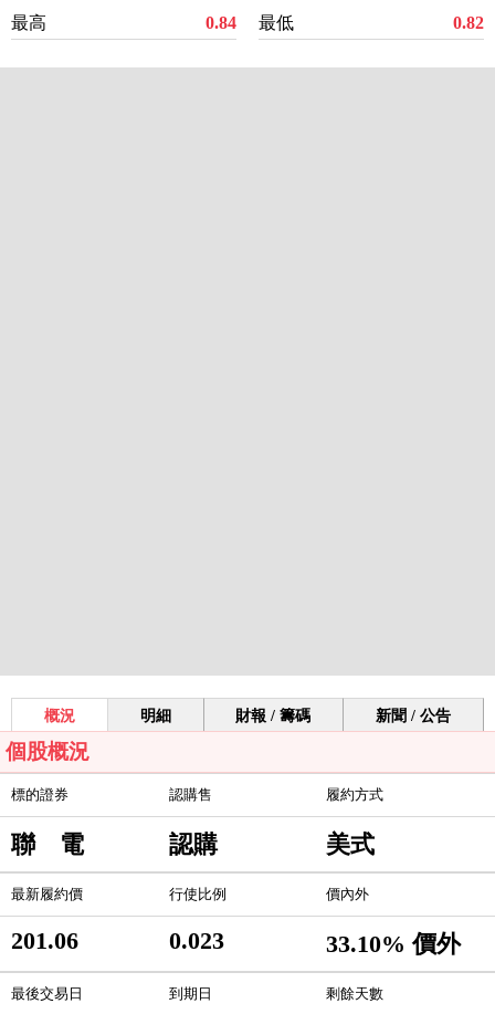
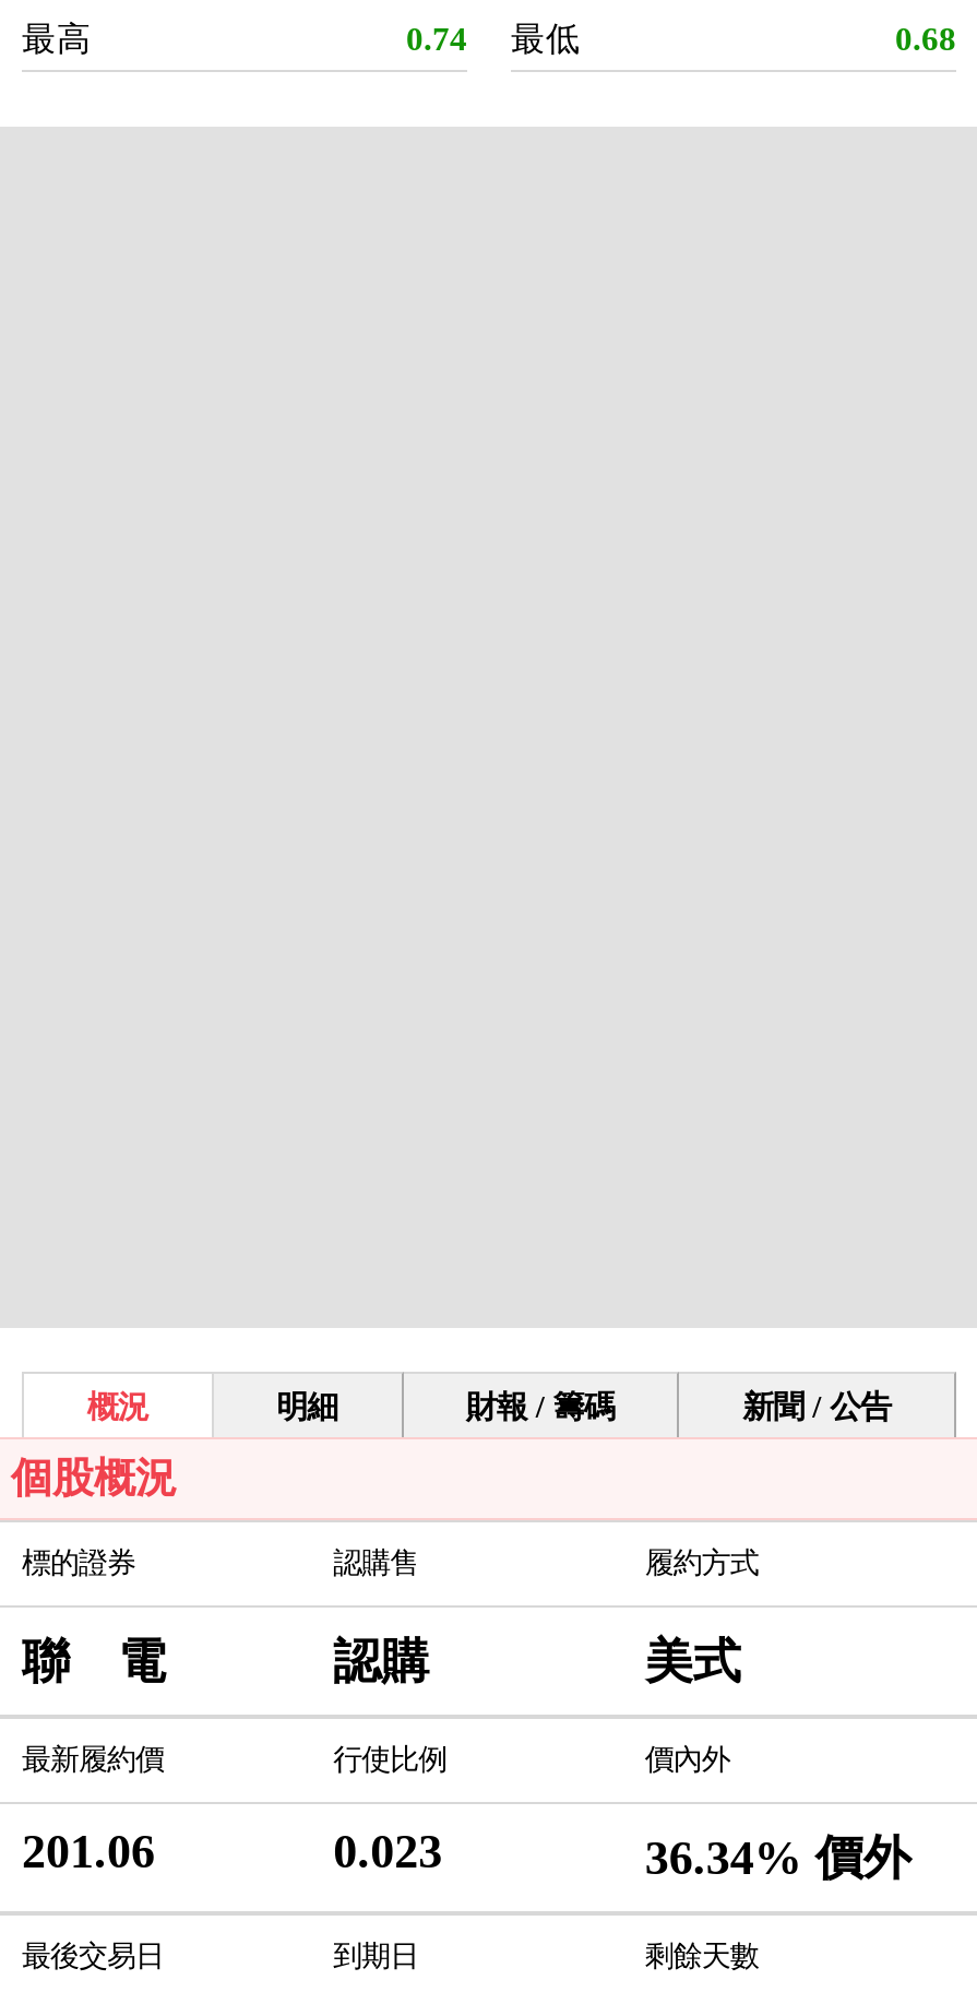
[206,13,294,32] 0.84 最低 -> [406,20,581,57] 0.74 最低
[453,13,484,32] 0.82 -> [895,20,956,57] 0.68
[326,931,461,958] 33.10% 價外 -> [645,1833,911,1885] 36.34% 價外

